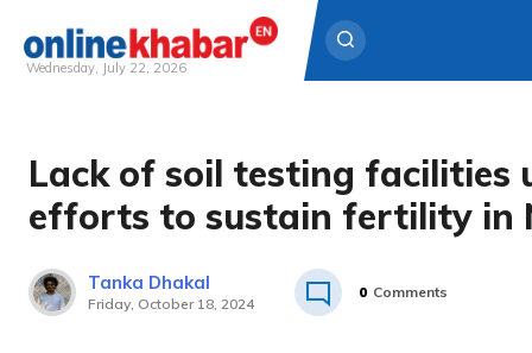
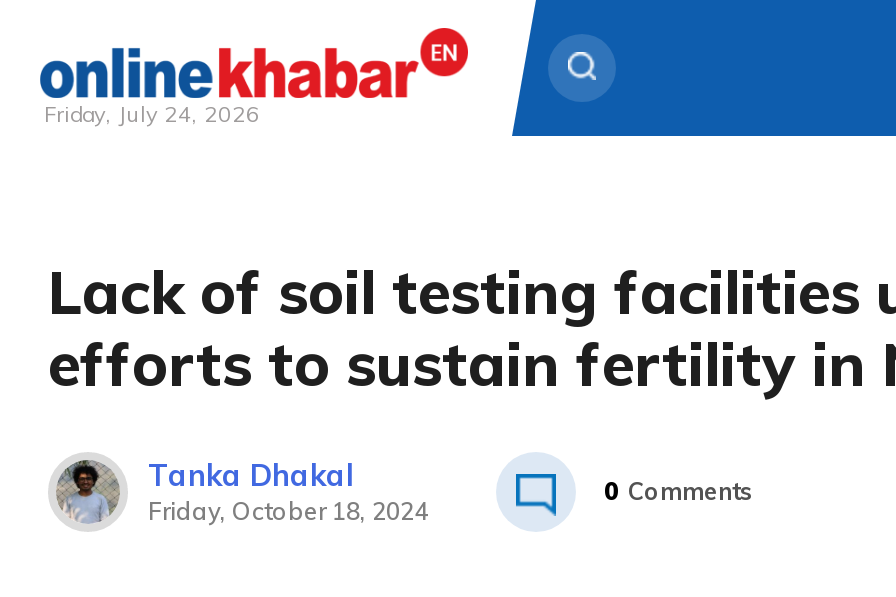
[26,59,186,76] Wednesday, July 22, 2026 -> [44,100,260,128] Friday, July 24, 2026

